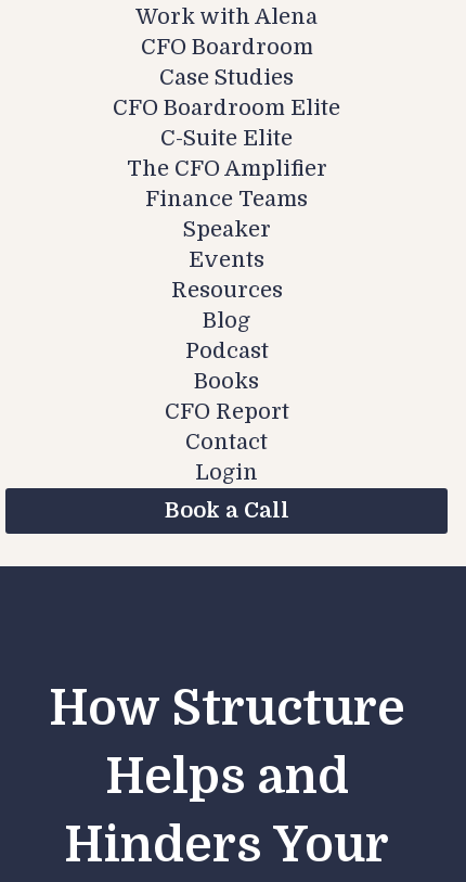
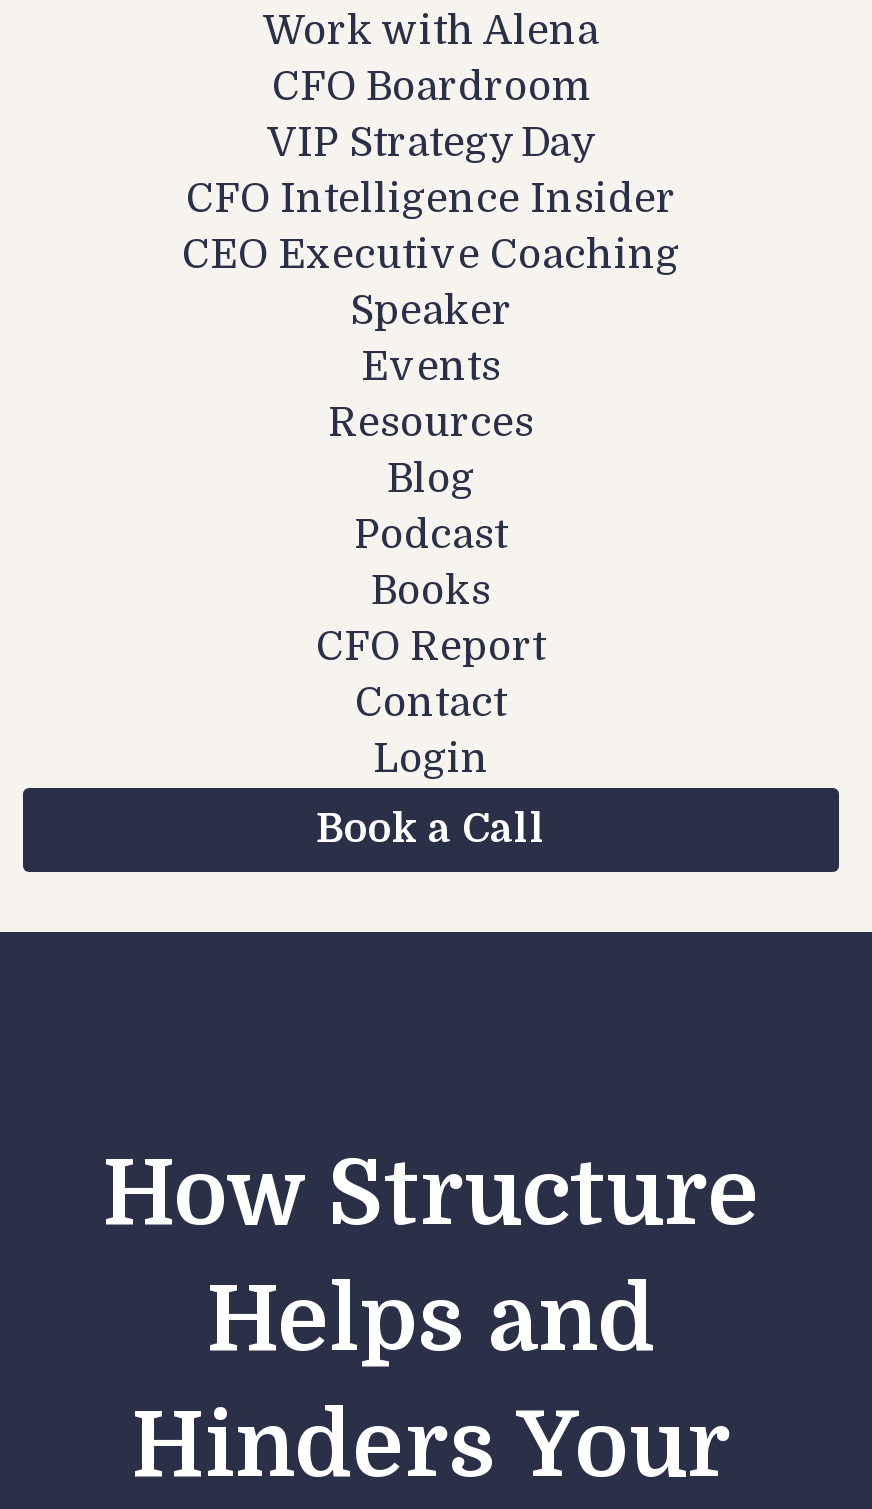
[113,65,340,211] Case Studies | CFO Boardroom Elite | C-Suite Elite | The CFO Amplifier | Finance Teams -> [182,119,680,277] VIP Strategy Day | CFO Intelligence Insider | CEO Executive Coaching

